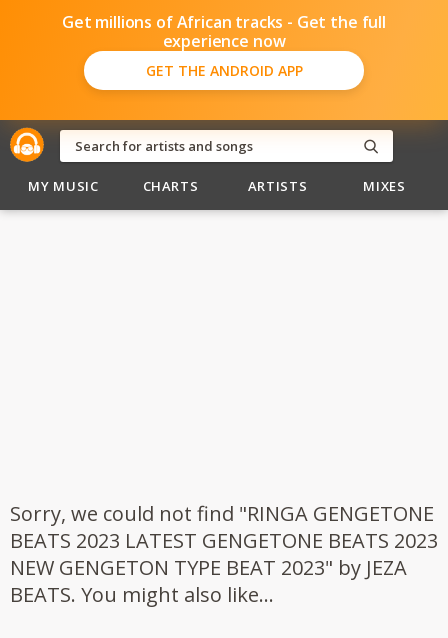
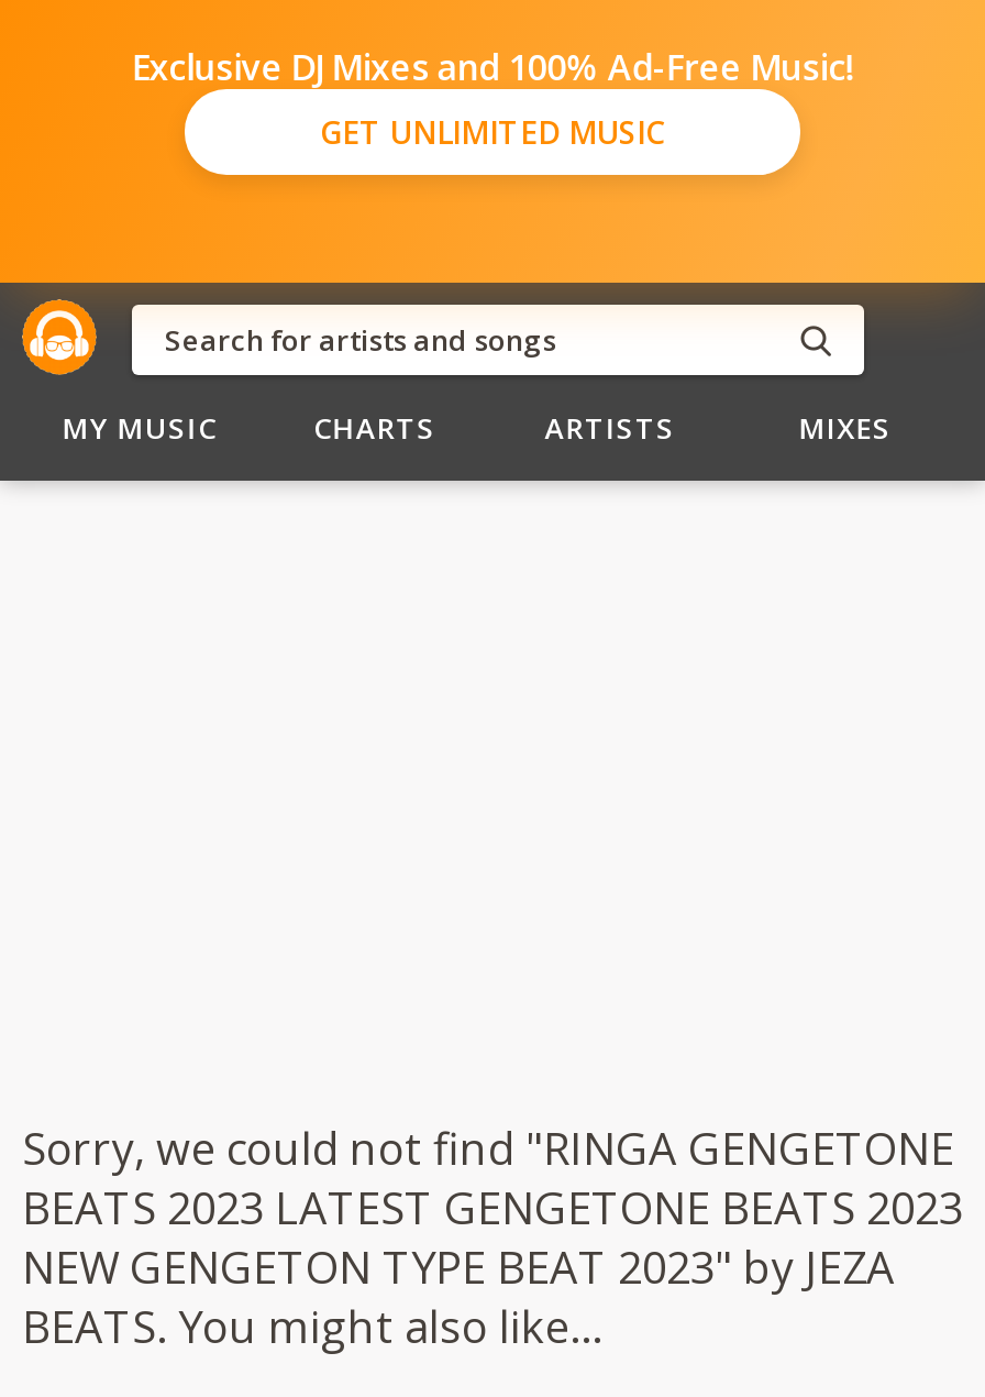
[62,11,386,80] Get millions of African tracks - Get the full | experience now | GET THE ANDROID APP -> [132,43,853,153] Exclusive DJ Mixes and 100% Ad-Free Music! | GET UNLIMITED MUSIC

